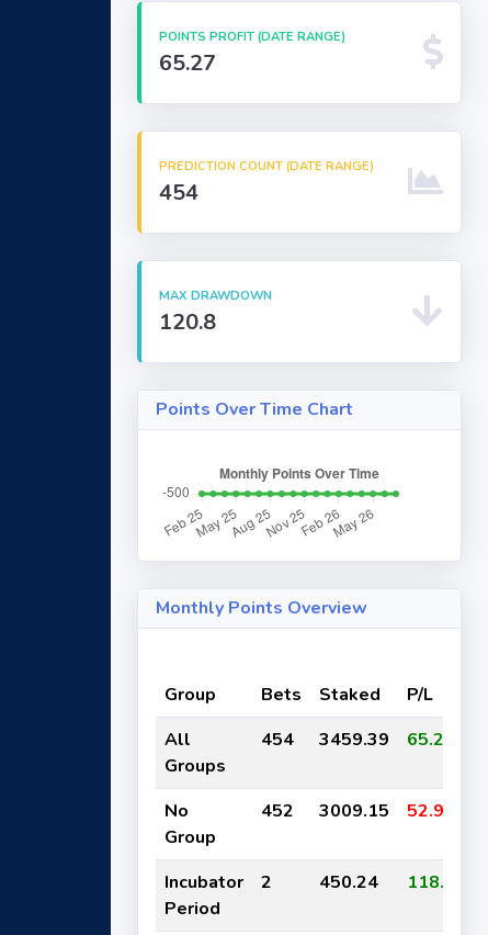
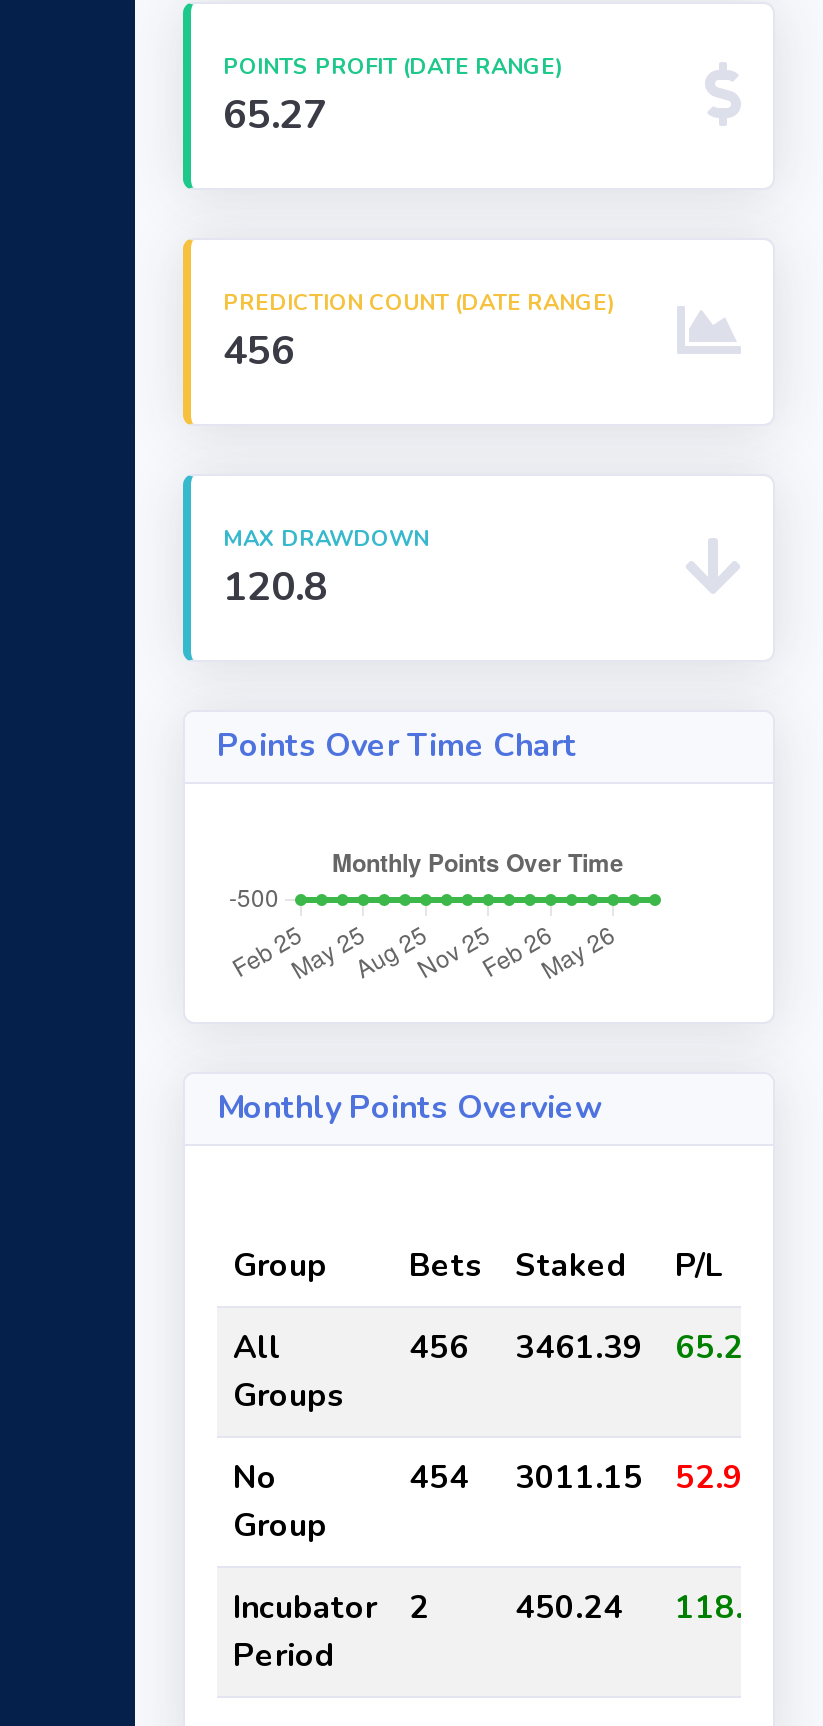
[159,178,198,207] 454 -> [223,324,295,378] 456
[261,728,294,752] 454 -> [409,1326,469,1370] 456
[319,728,389,752] 3459.39 -> [515,1326,643,1370] 3461.39
[261,799,294,823] 452 -> [409,1456,469,1500] 454
[319,799,389,823] 3009.15 -> [515,1456,643,1500] 3011.15

